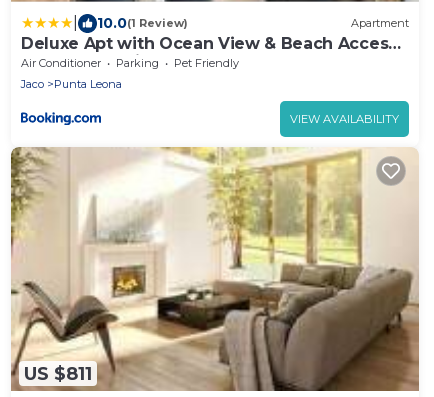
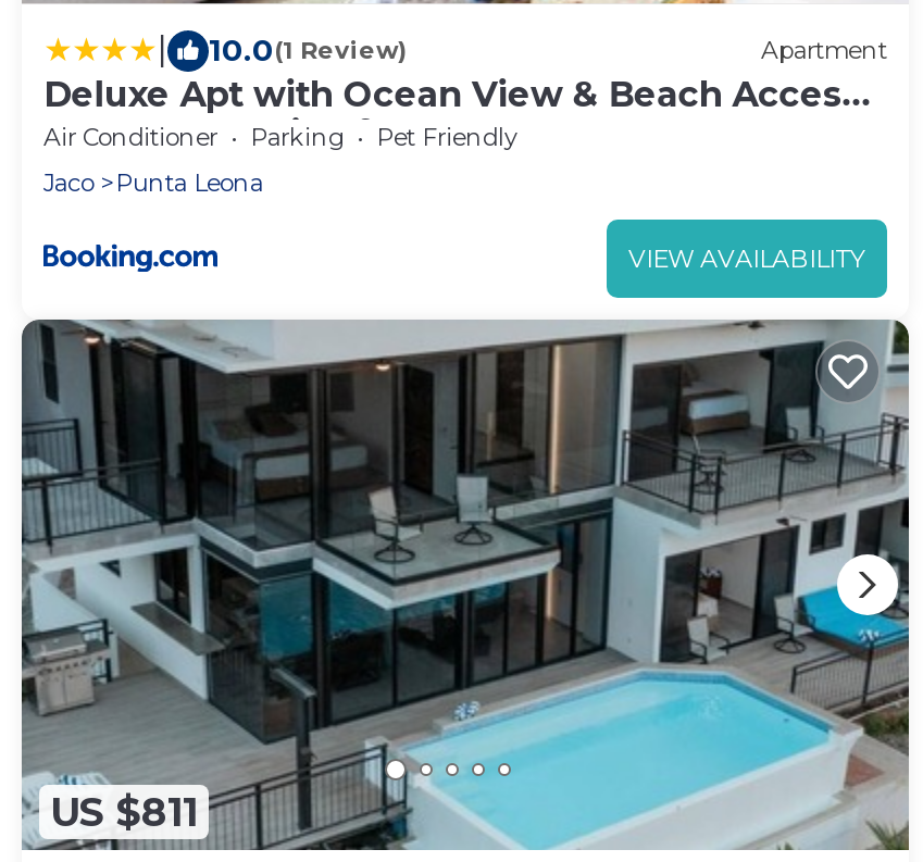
[10,147,420,392] [image] -> [20,317,911,852] [image]

